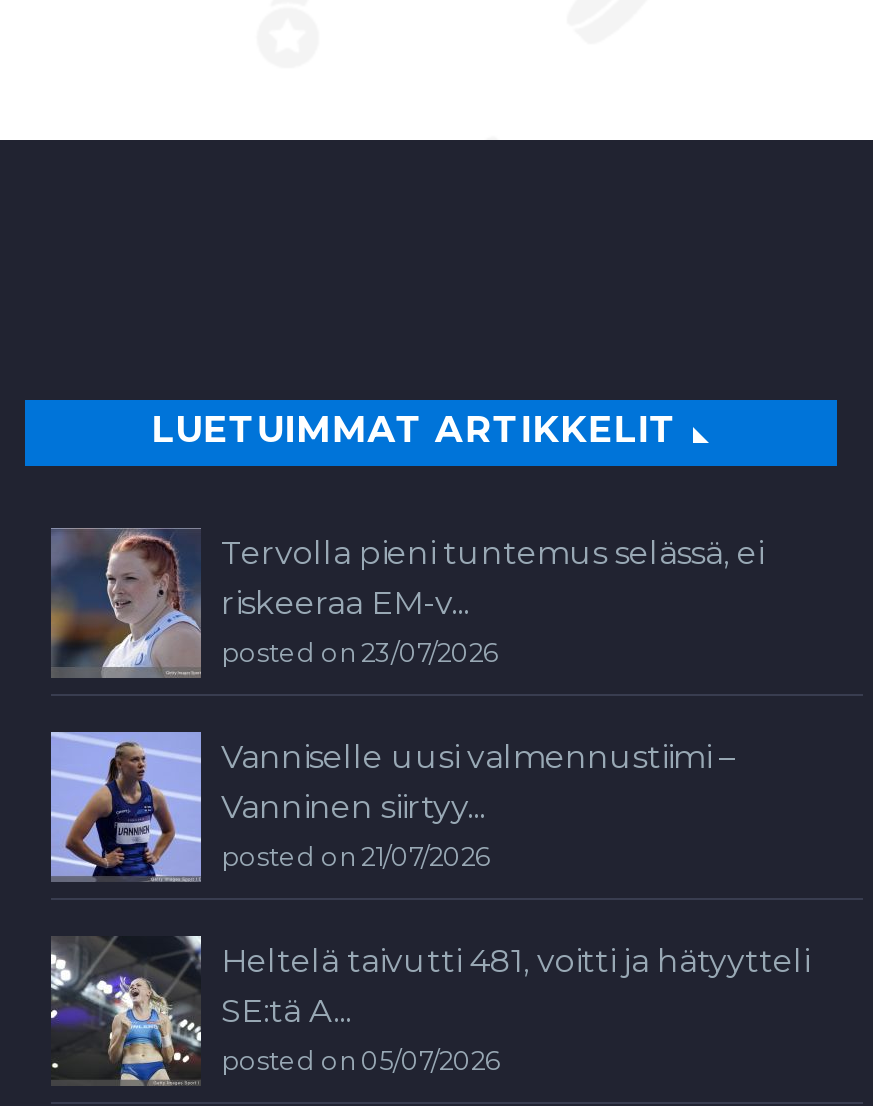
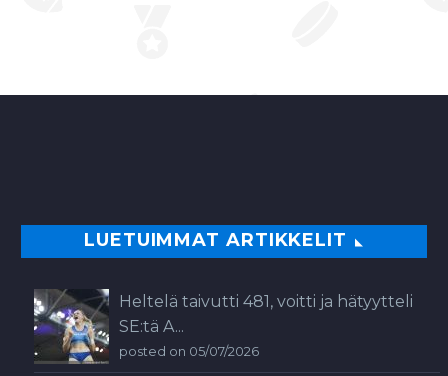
moved [151,408,677,452] -> [84,229,347,251]: LUETUIMMAT ARTIKKELIT
[51,528,763,872] [image] | Tervolla pieni tuntemus selässä, ei | riskeeraa EM-v... | posted on 23/07/2026 | Vanniselle uusi valmennustiimi – | Vanninen siirtyy... | posted on 21/07/2026 -> none
[49,730,193,884] [image] -> none

